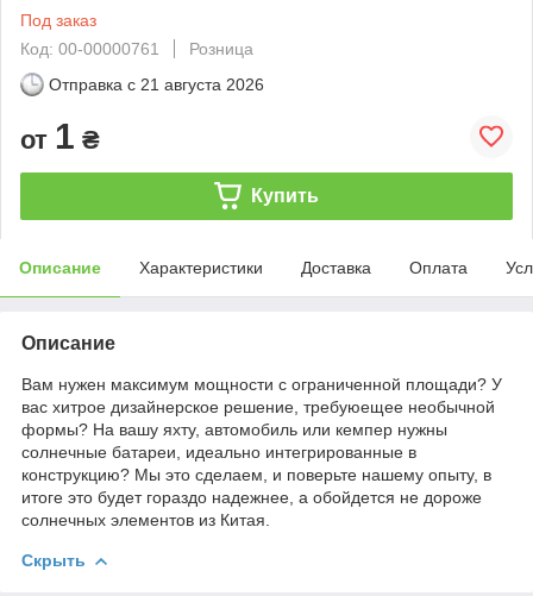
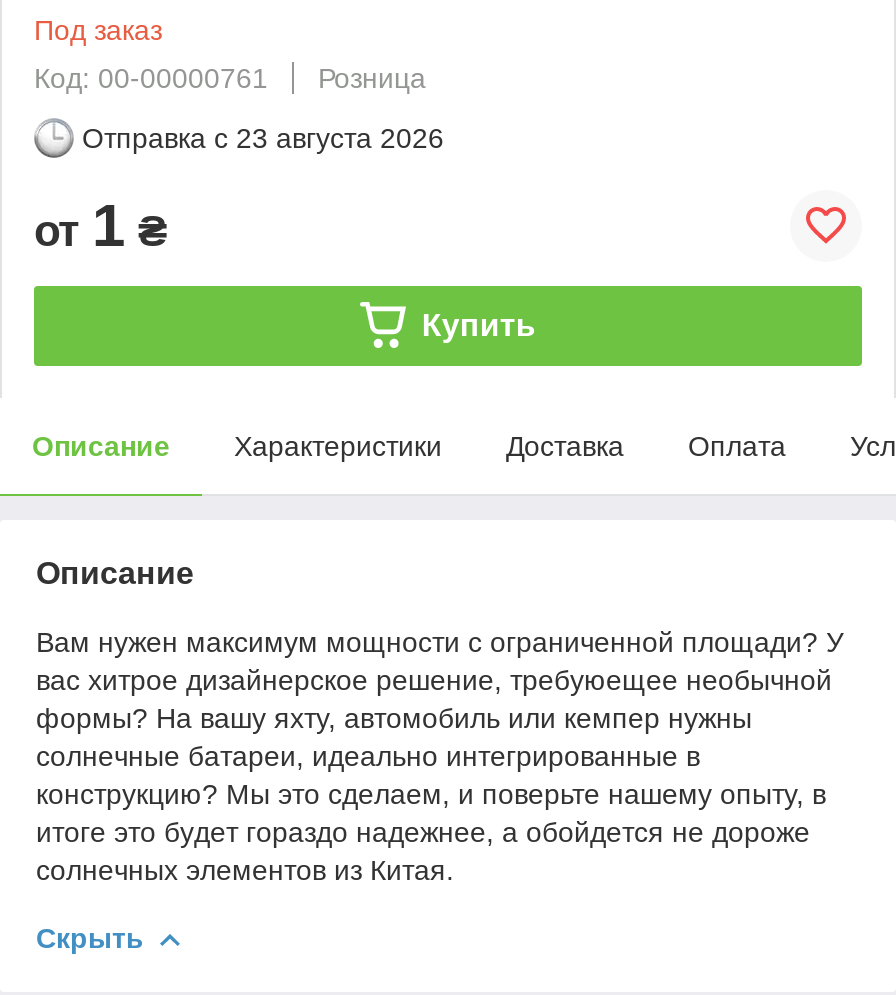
[49,75,264,94] Отправка с 21 августа 2026 -> [82,122,444,154] Отправка с 23 августа 2026

